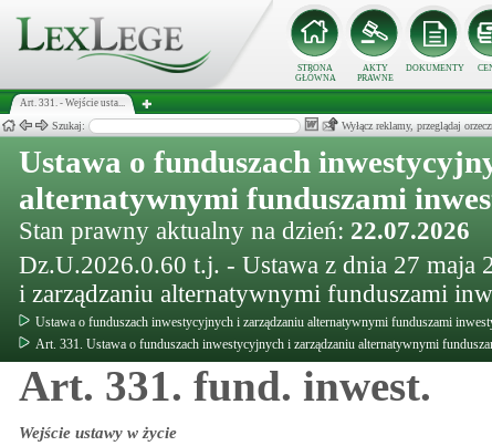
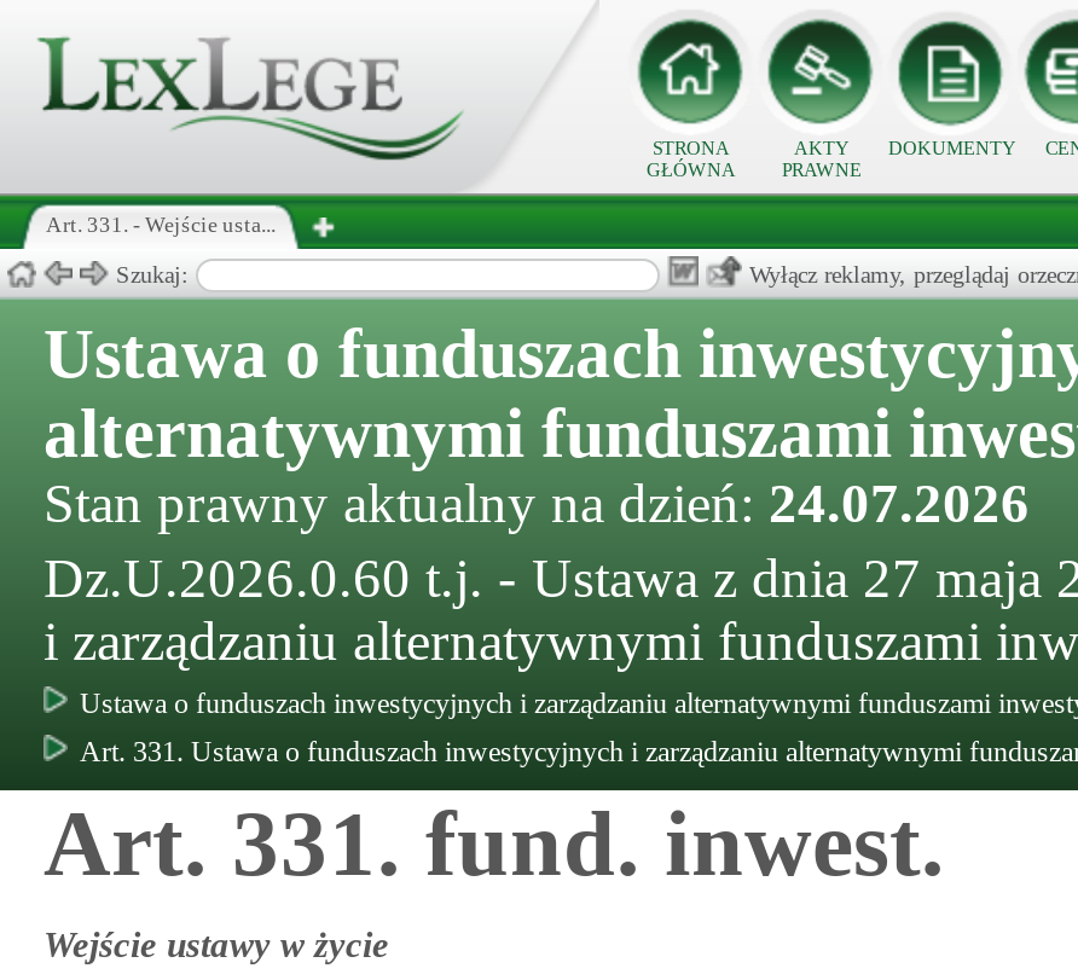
[19,217,470,245] Stan prawny aktualny na dzień: 22.07.2026 -> [44,474,1030,534] Stan prawny aktualny na dzień: 24.07.2026

